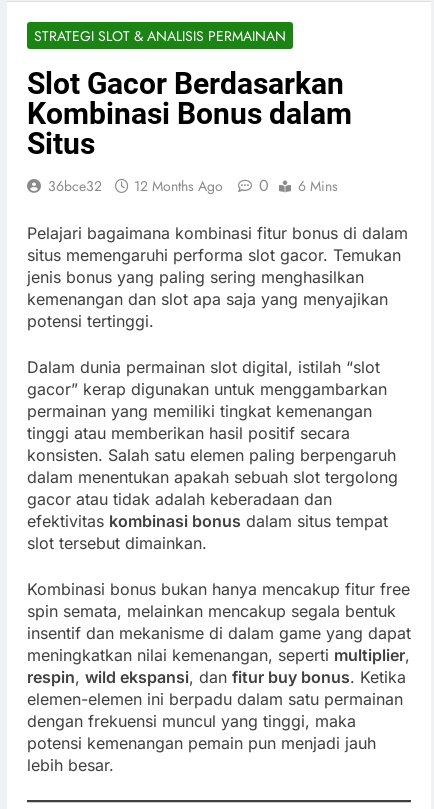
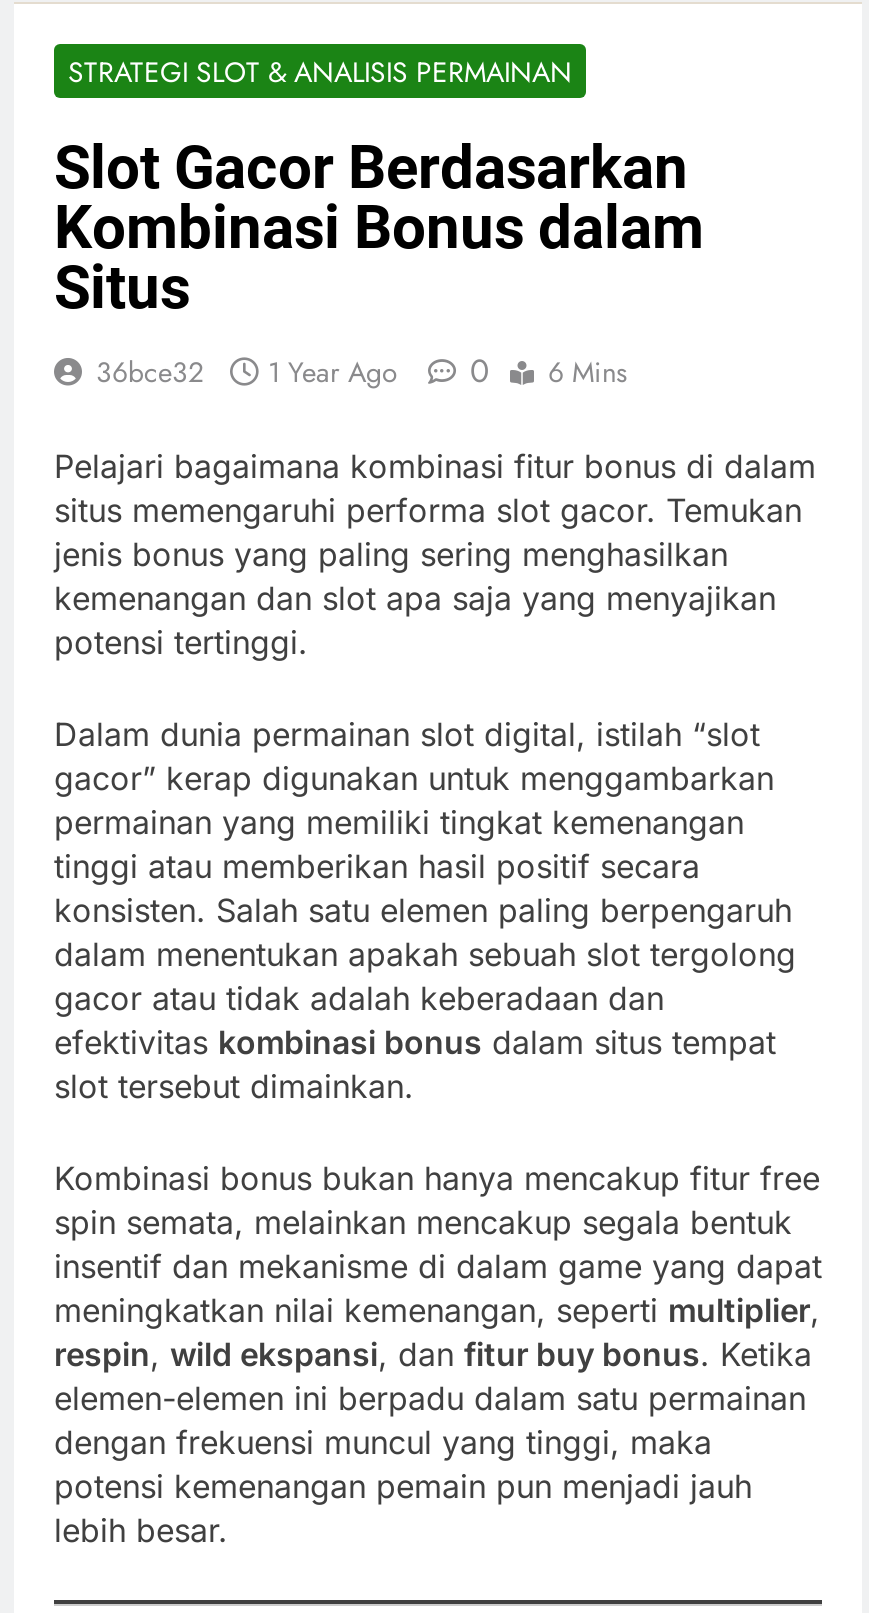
[48,174,338,197] 36bce32 12 Months Ago 0 6 Mins -> [96,348,628,394] 36bce32 1 Year Ago 0 6 Mins

